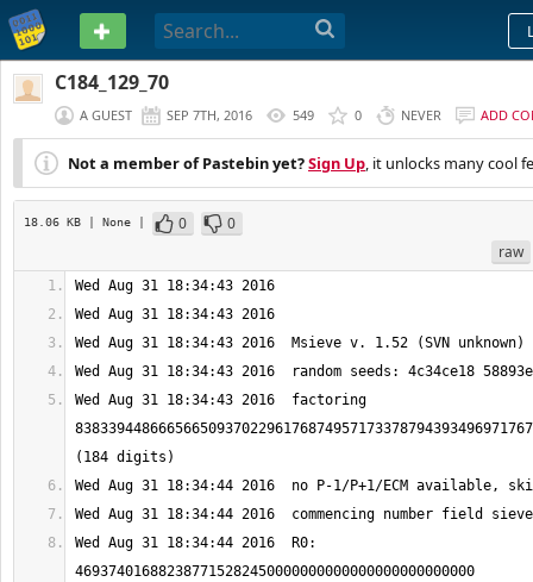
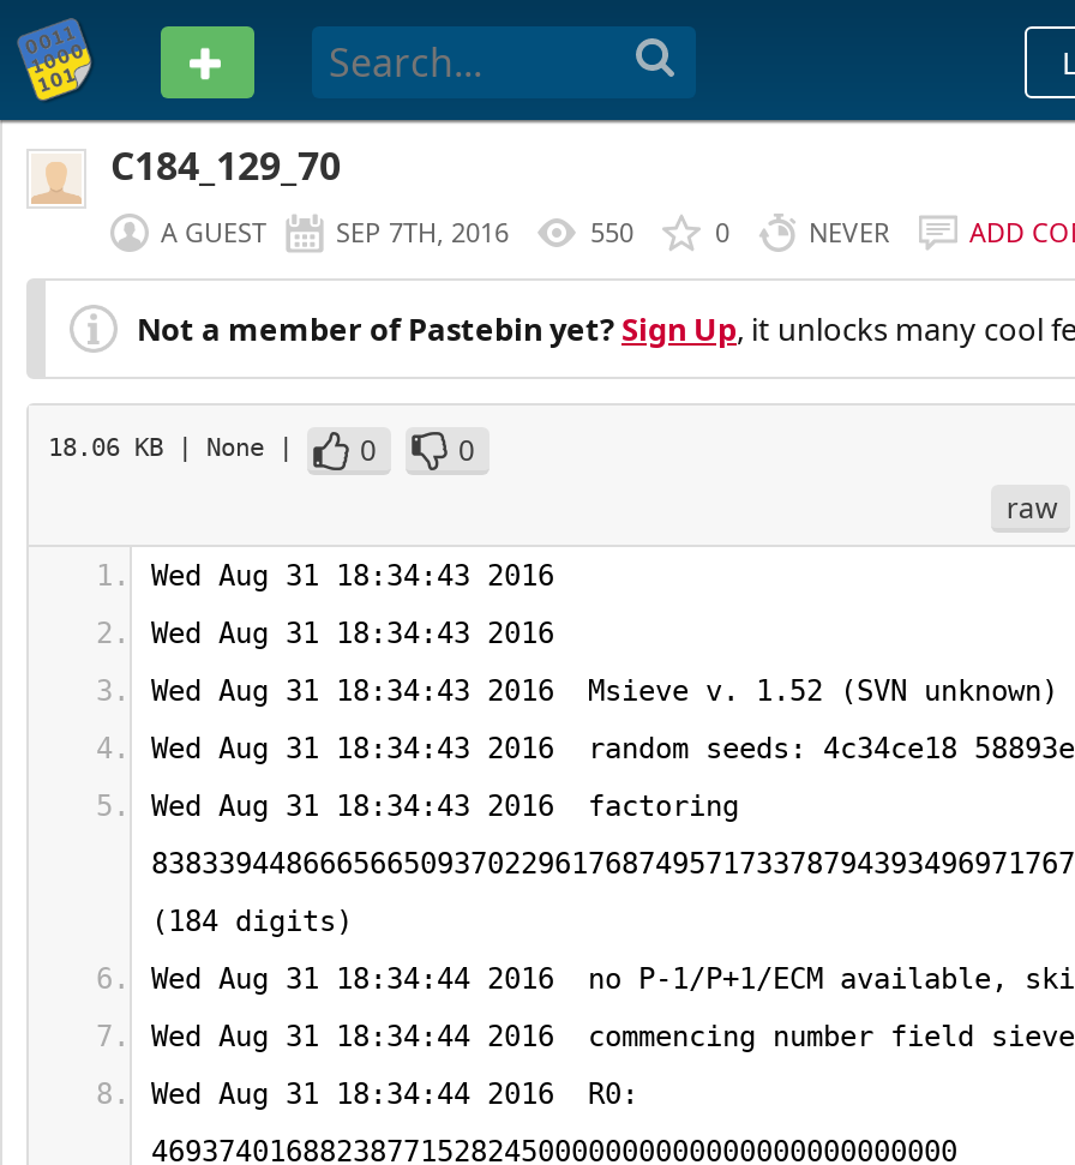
[293,106,314,124] 549 -> [590,214,633,250] 550

